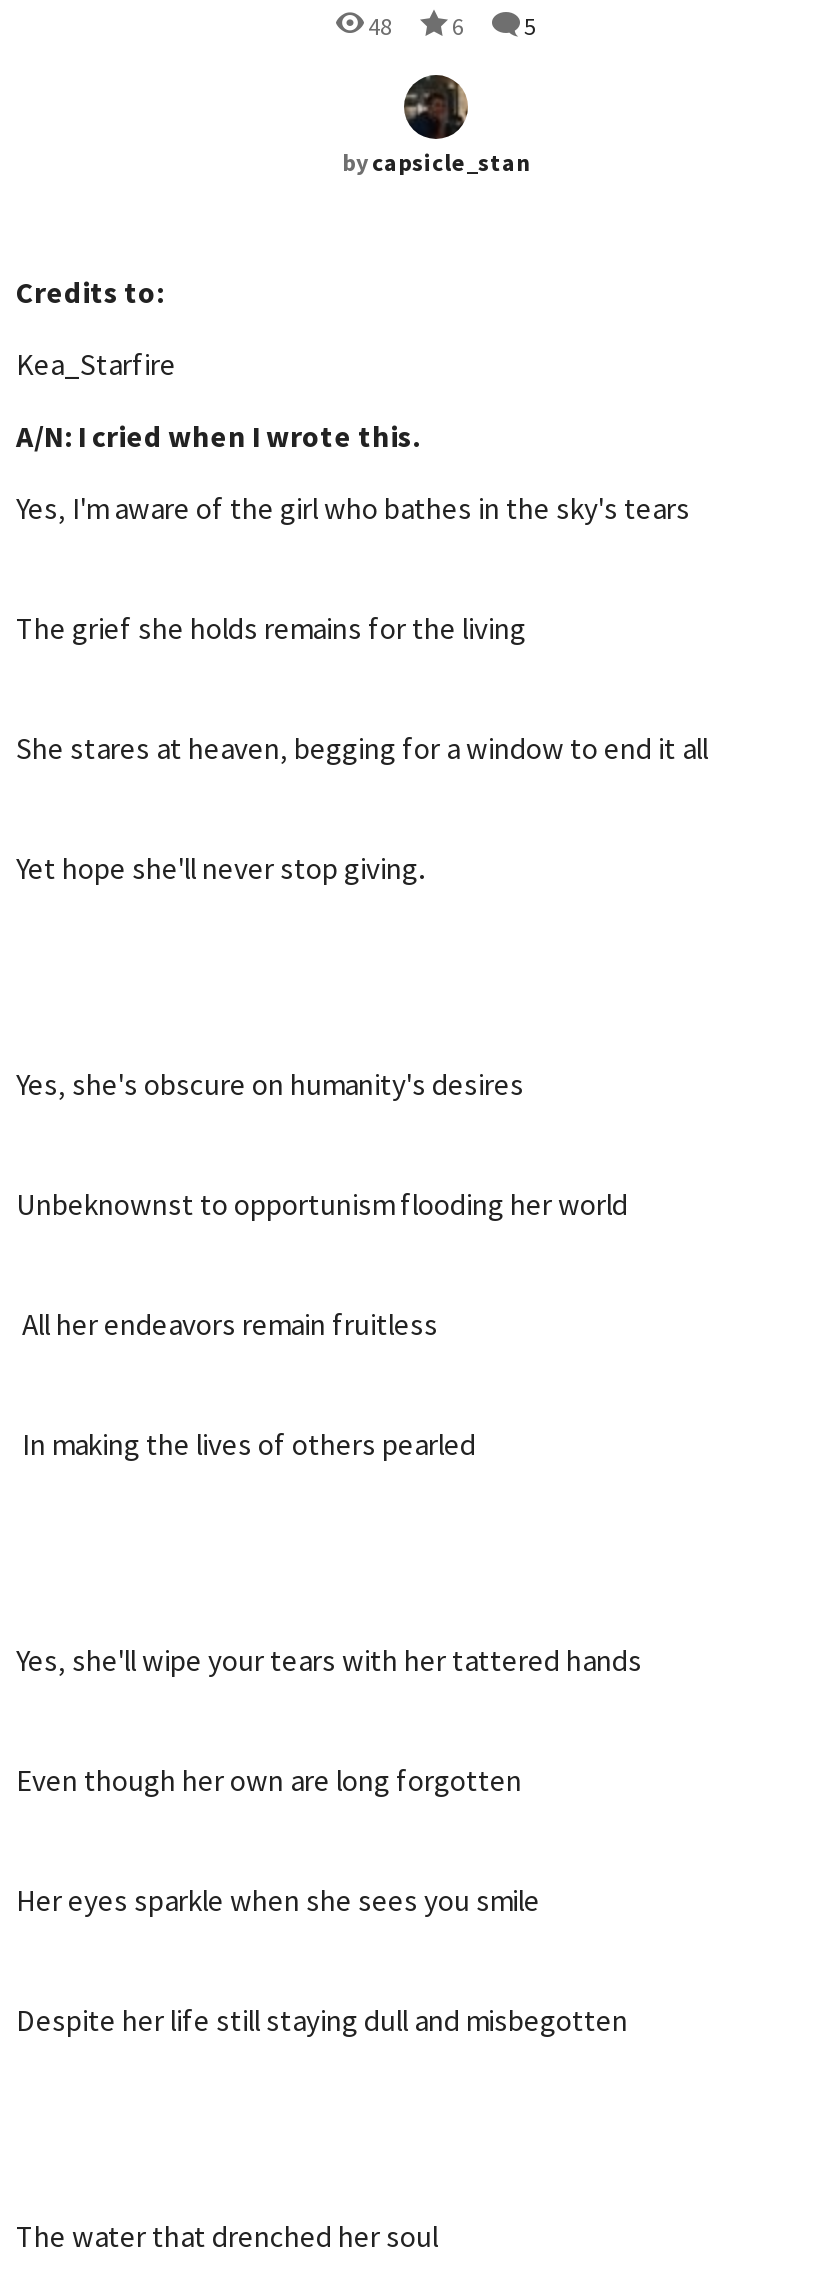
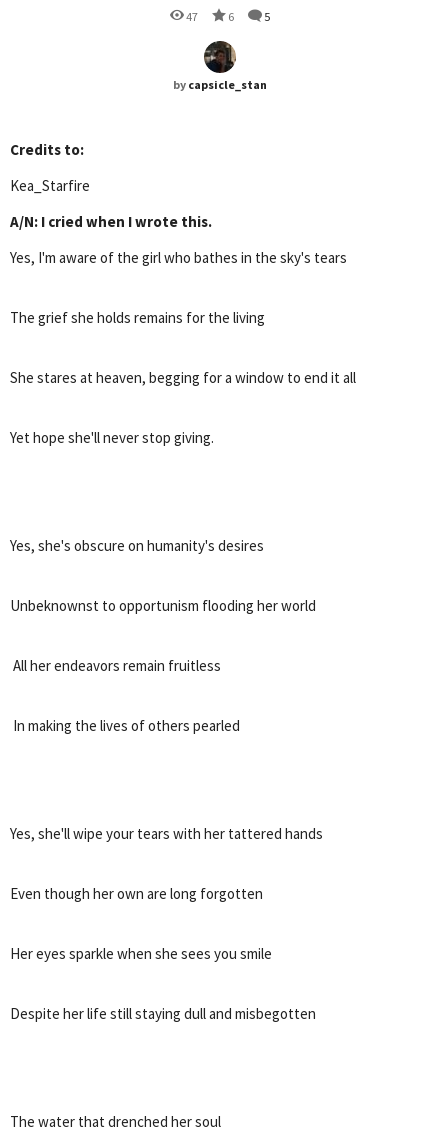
[364,11,536,41] 48 6 5 -> [184,9,270,24] 47 6 5

